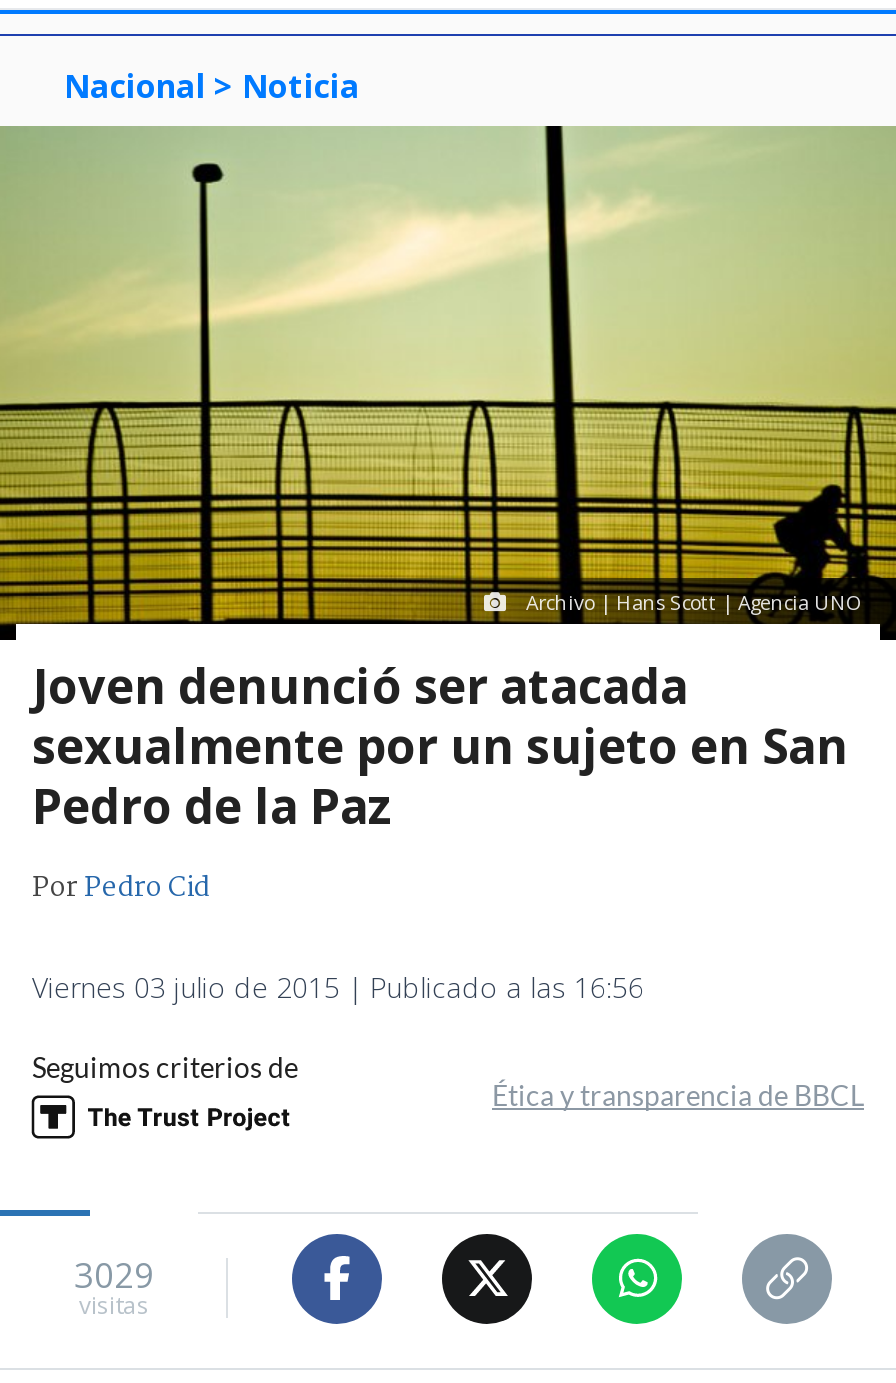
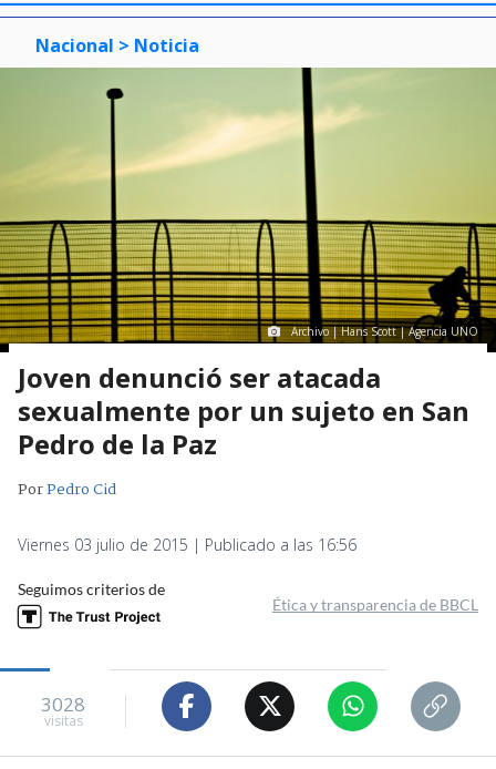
[74,1253,154,1299] 3029 -> [41,692,85,717] 3028

